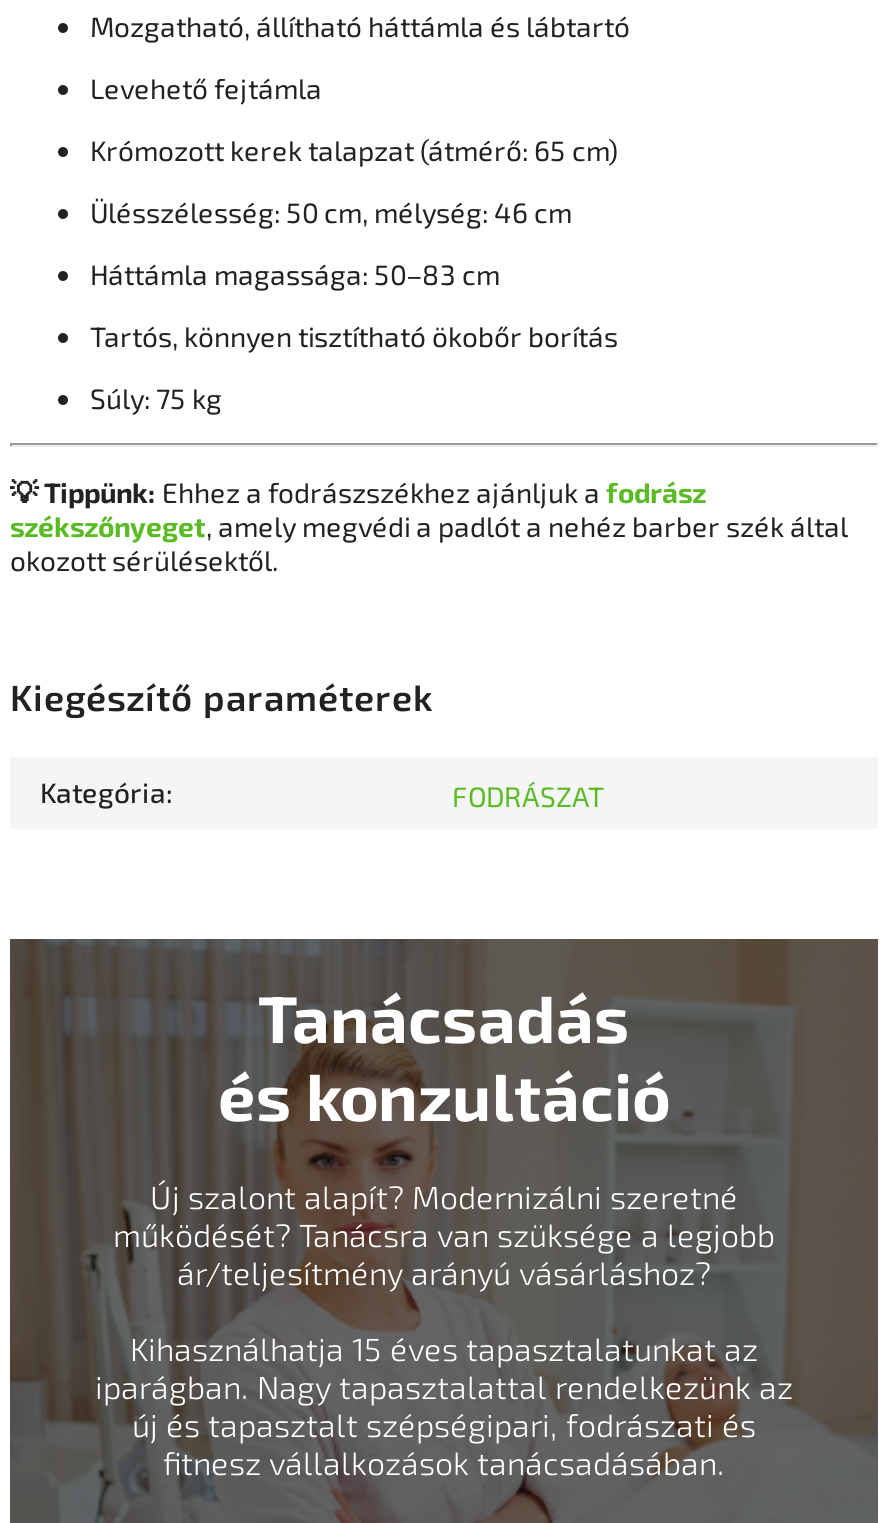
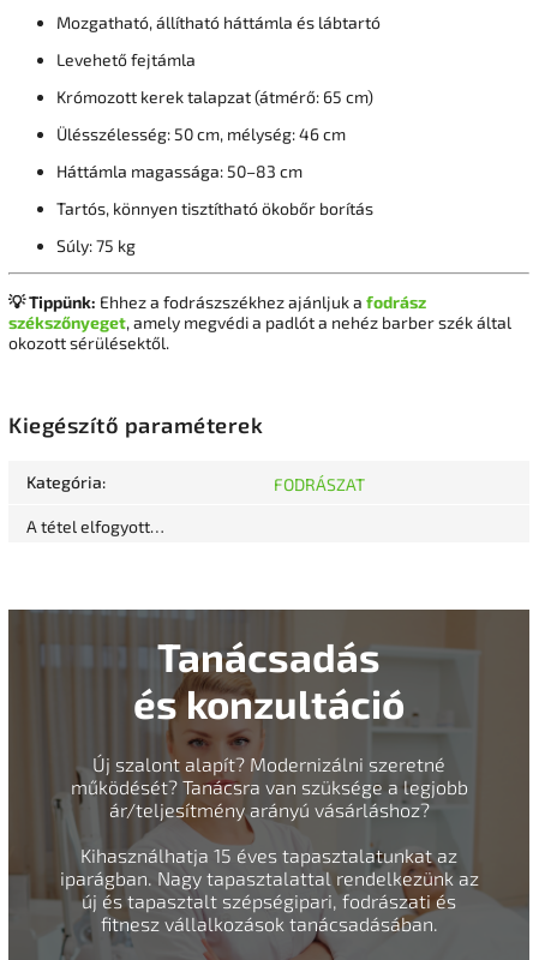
none -> [26,516,164,537] A tétel elfogyott…

